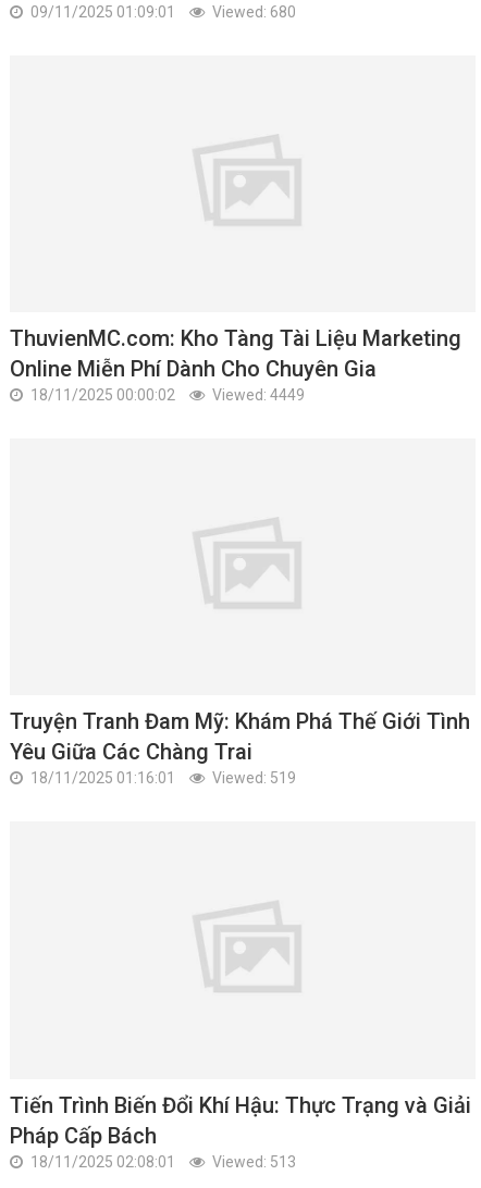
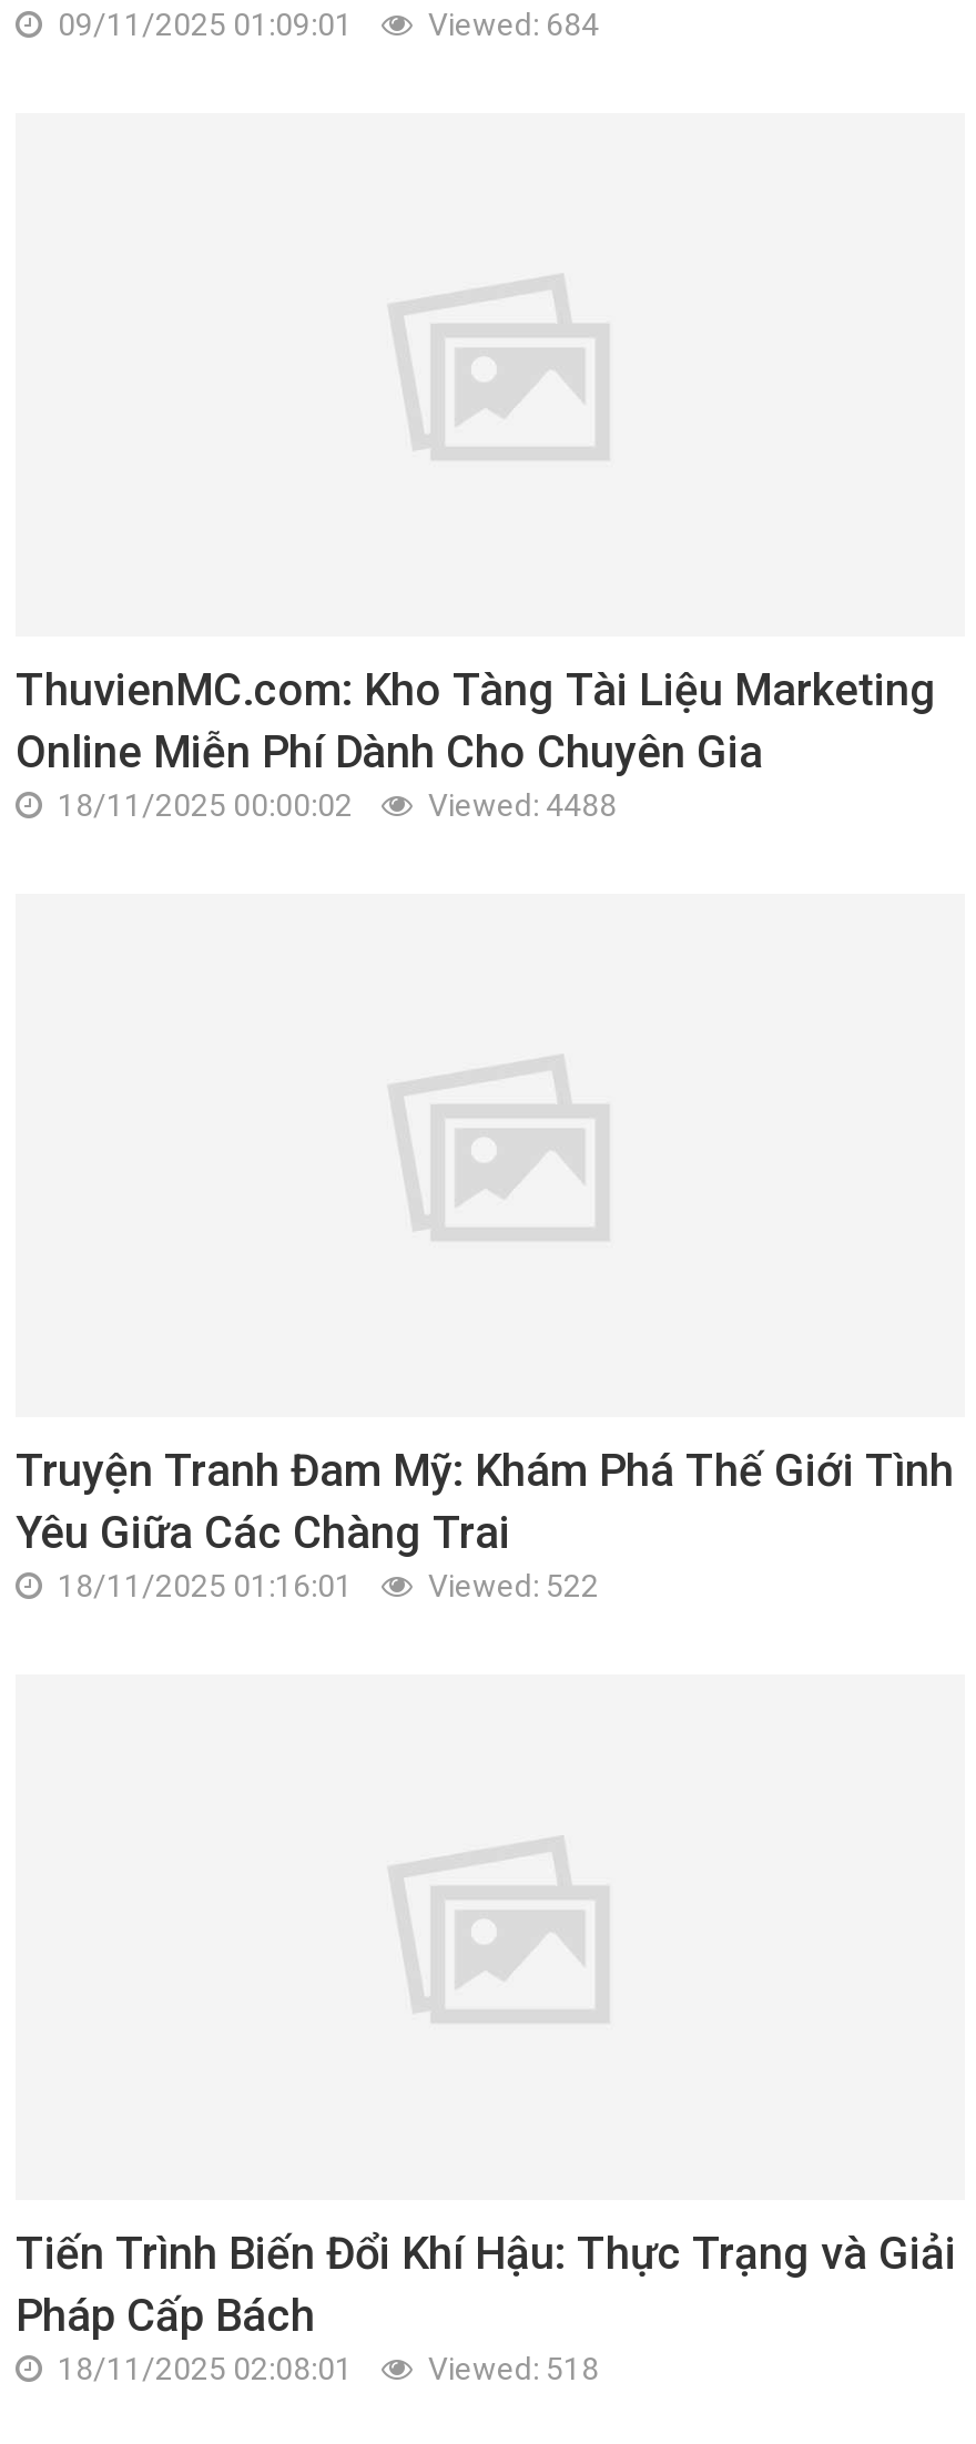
[27,3,296,20] 09/11/2025 01:09:01 Viewed: 680 -> [51,6,599,41] 09/11/2025 01:09:01 Viewed: 684
[27,386,305,404] 18/11/2025 00:00:02 Viewed: 4449 -> [51,787,617,823] 18/11/2025 00:00:02 Viewed: 4488
[27,770,296,787] 18/11/2025 01:16:01 Viewed: 519 -> [51,1569,599,1604] 18/11/2025 01:16:01 Viewed: 522
[27,1153,296,1170] 18/11/2025 02:08:01 Viewed: 513 -> [51,2350,599,2386] 18/11/2025 02:08:01 Viewed: 518

